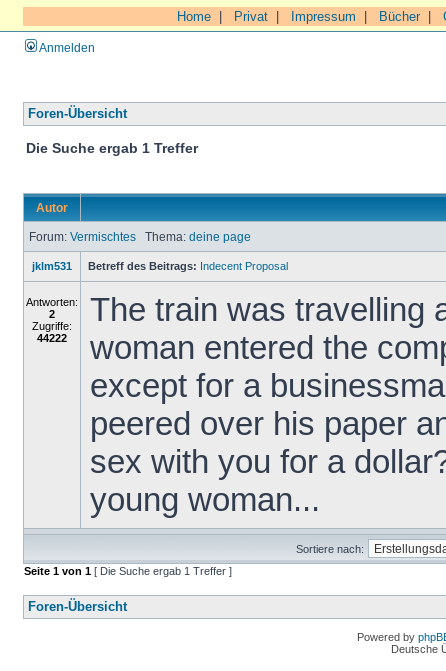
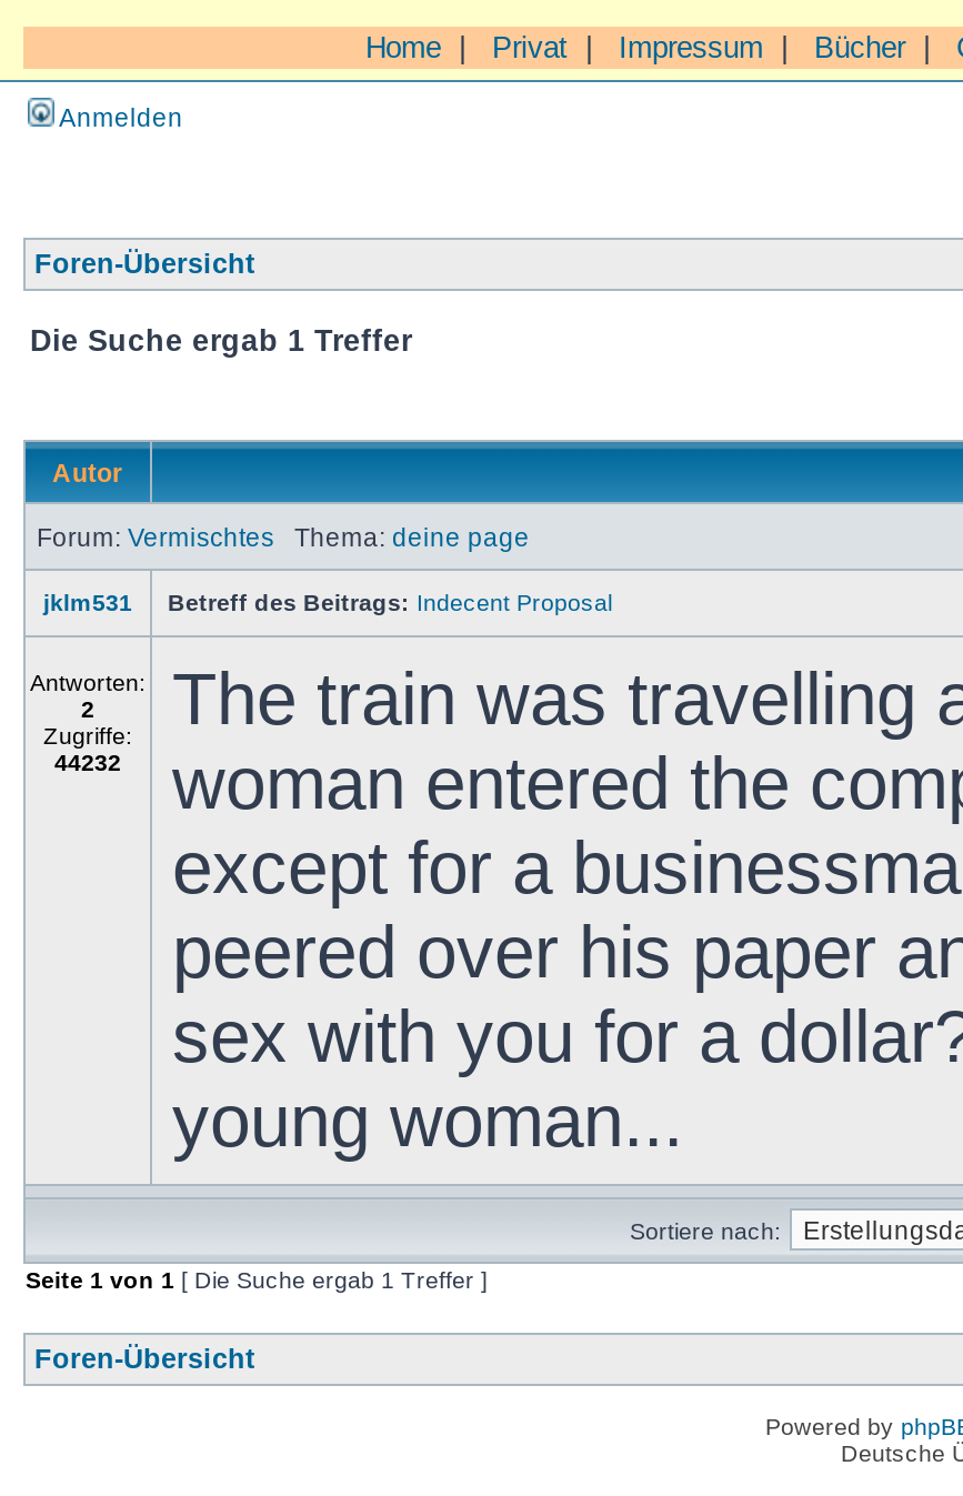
[37,332,67,344] 44222 -> [54,749,121,775] 44232

